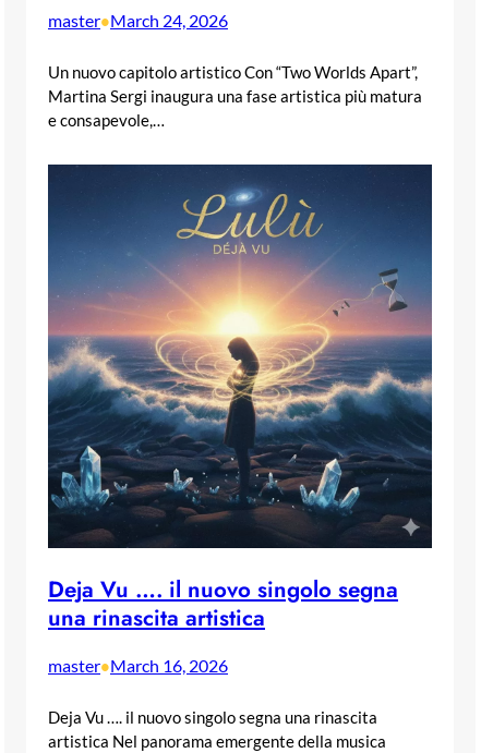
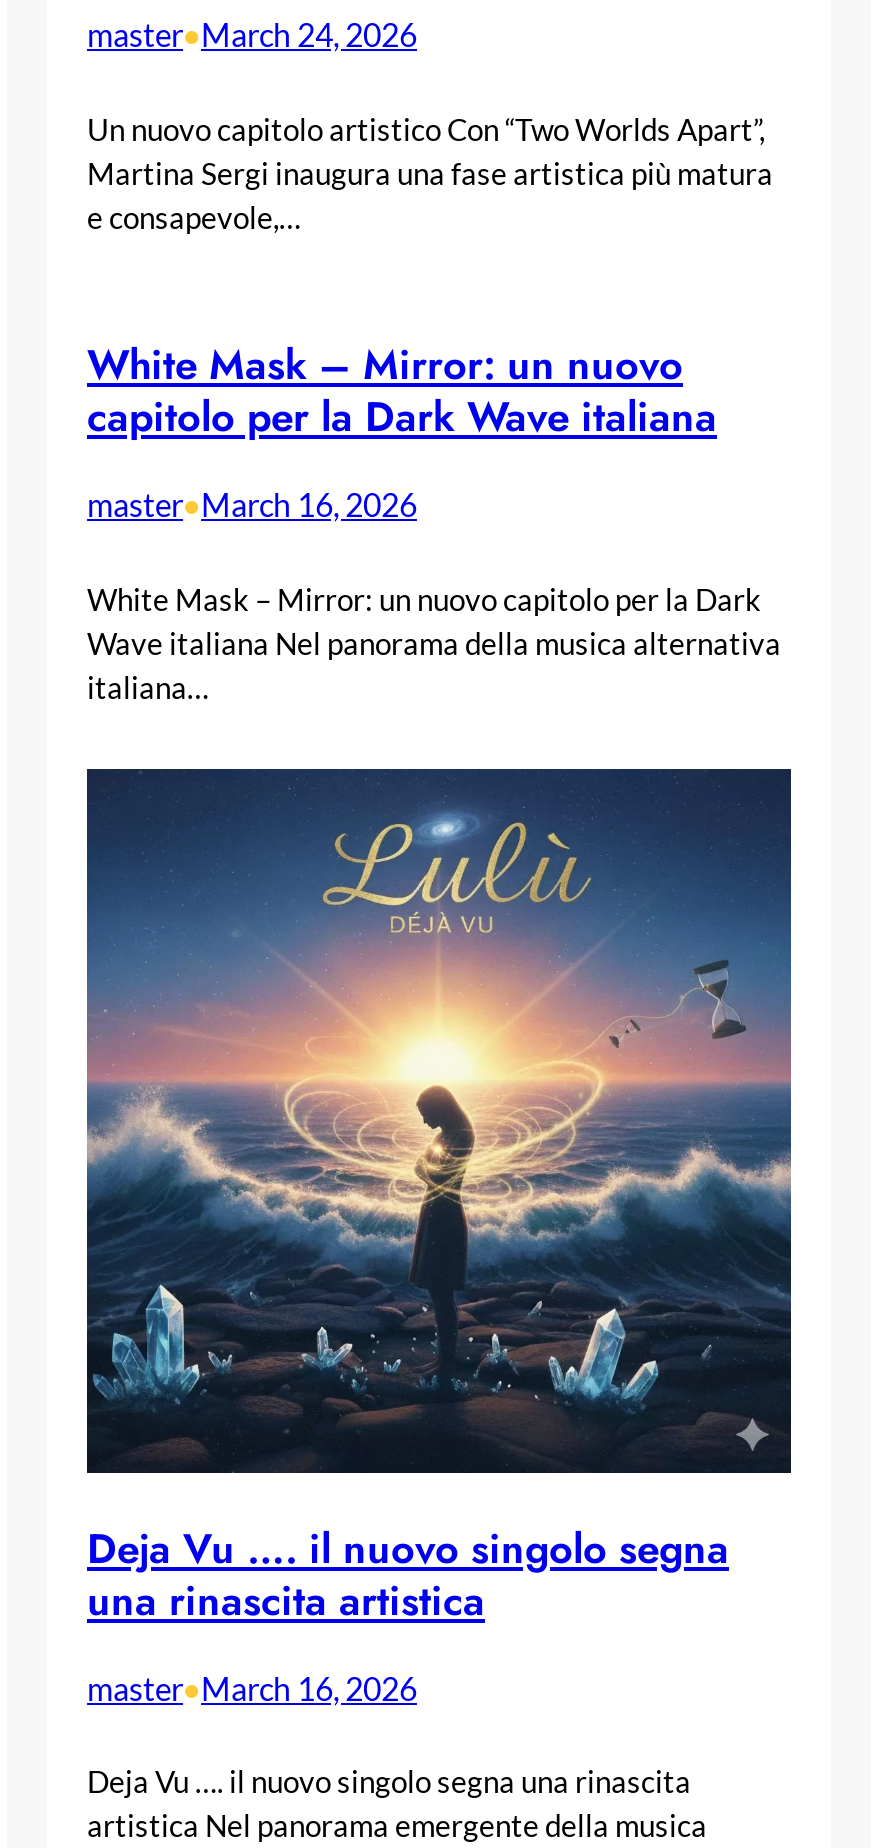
none -> [87,335,781,704] White Mask – Mirror: un nuovo | capitolo per la Dark Wave italiana | master • March 16, 2026 | White Mask – Mirror: un nuovo capitolo per la Dark | Wave italiana Nel panorama della musica alternativa | italiana…

